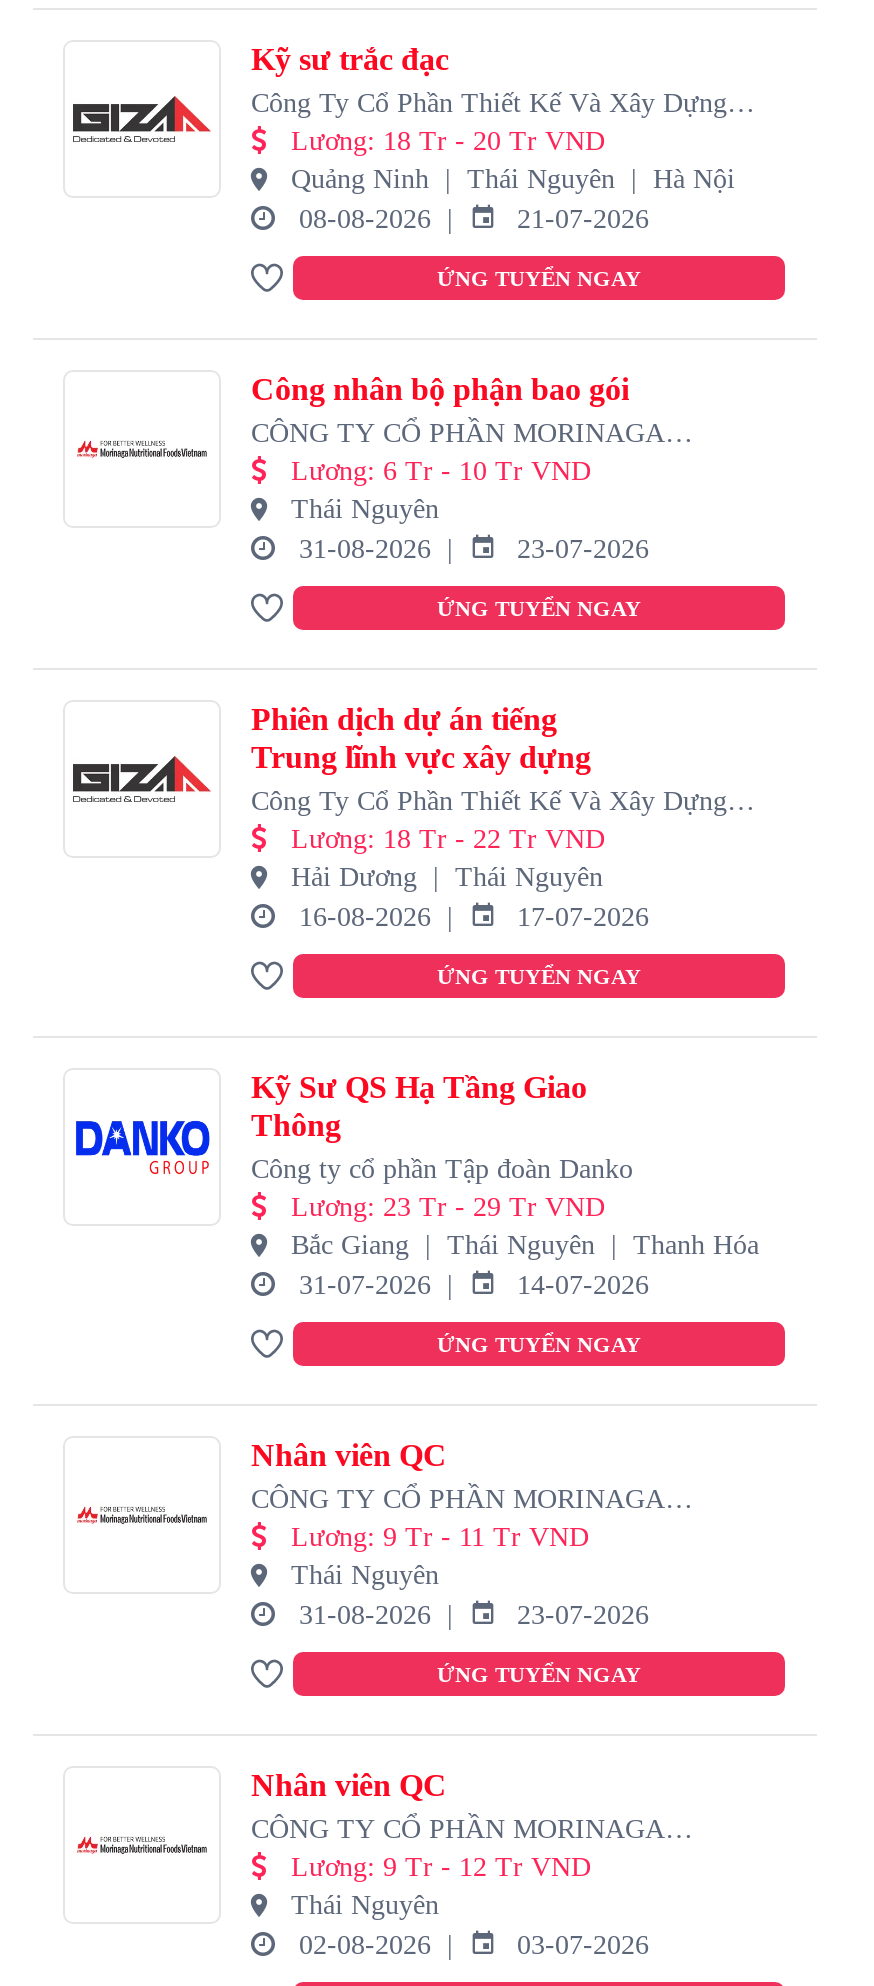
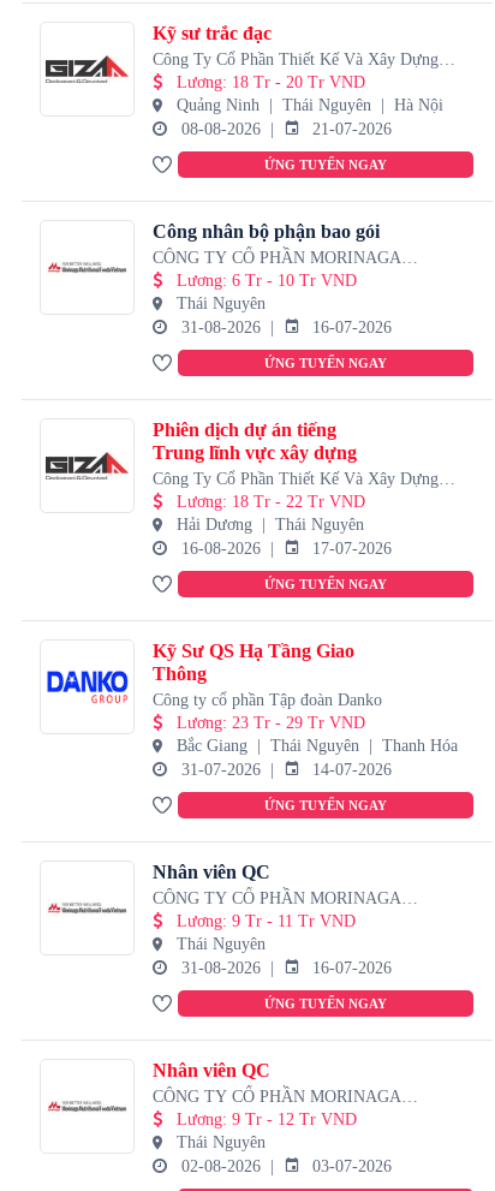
[517,534,649,564] 23-07-2026 -> [312,318,392,337] 16-07-2026
[517,1600,649,1630] 23-07-2026 -> [312,959,392,977] 16-07-2026

